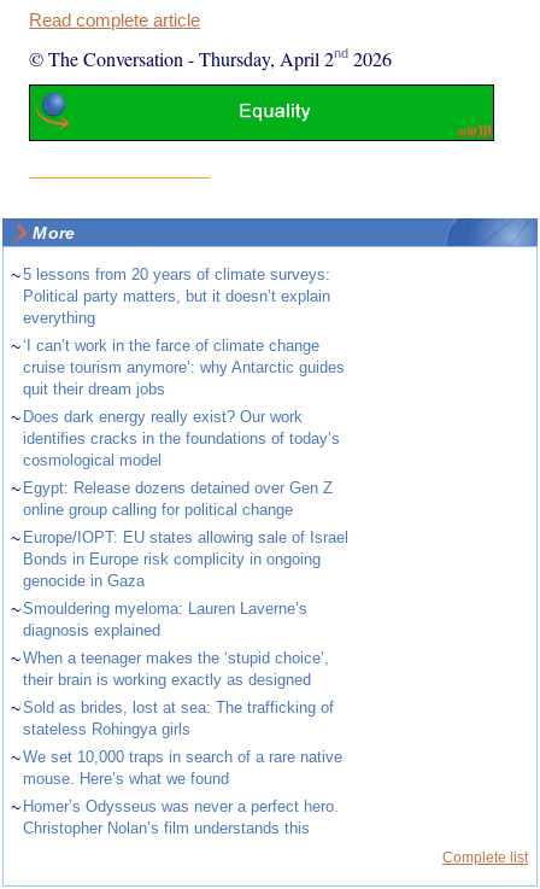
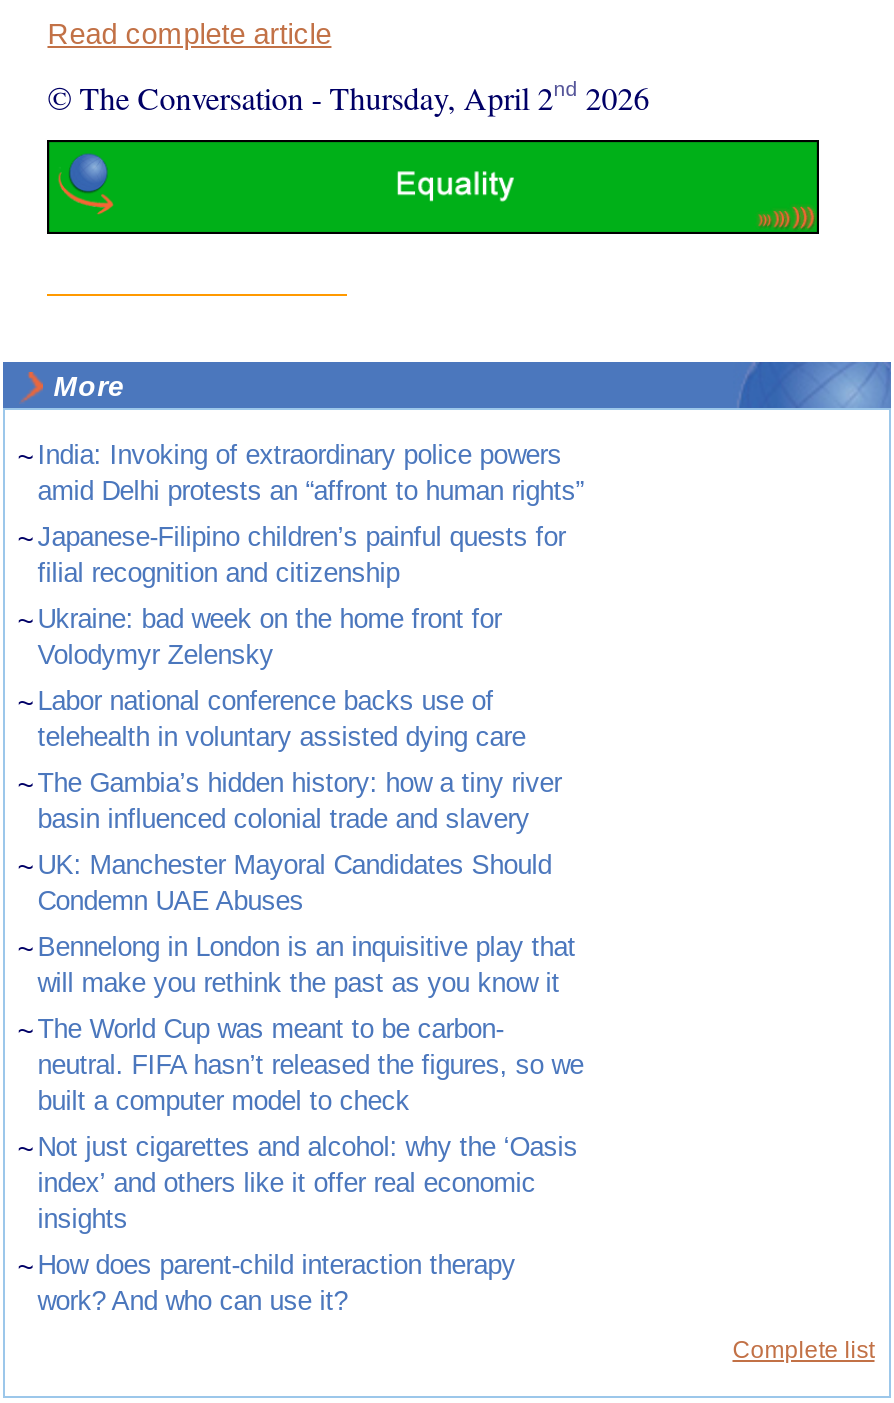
[11,266,331,327] ~ 5 lessons from 20 years of climate surveys: | Political party matters, but it doesn’t explain | everything -> [17,441,583,507] ~ India: Invoking of extraordinary police powers | amid Delhi protests an “affront to human rights”
[11,337,345,399] ~ ‘I can’t work in the farce of climate change | cruise tourism anymore’: why Antarctic guides | quit their dream jobs -> [17,523,565,589] ~ Japanese-Filipino children’s painful quests for | filial recognition and citizenship
[11,408,340,470] ~ Does dark energy really exist? Our work | identifies cracks in the foundations of today’s | cosmological model -> [17,605,501,671] ~ Ukraine: bad week on the home front for | Volodymyr Zelensky
[11,479,333,519] ~ Egypt: Release dozens detained over Gen Z | online group calling for political change -> [17,687,525,753] ~ Labor national conference backs use of | telehealth in voluntary assisted dying care
[11,529,349,590] ~ Europe/IOPT: EU states allowing sale of Israel | Bonds in Europe risk complicity in ongoing | genocide in Gaza -> [17,769,561,835] ~ The Gambia’s hidden history: how a tiny river | basin influenced colonial trade and slavery
[11,600,308,640] ~ Smouldering myeloma: Lauren Laverne’s | diagnosis explained -> [17,851,551,917] ~ UK: Manchester Mayoral Candidates Should | Condemn UAE Abuses
[11,650,329,689] ~ When a teenager makes the ‘stupid choice’, | their brain is working exactly as designed -> [17,933,575,999] ~ Bennelong in London is an inquisitive play that | will make you rethink the past as you know it
[11,699,334,739] ~ Sold as brides, lost at sea: The trafficking of | stateless Rohingya girls -> [17,1015,583,1117] ~ The World Cup was meant to be carbon- | neutral. FIFA hasn’t released the figures, so we | built a computer model to check
[11,748,343,788] ~ We set 10,000 traps in search of a rare native | mouse. Here’s what we found -> [17,1133,577,1235] ~ Not just cigarettes and alcohol: why the ‘Oasis | index’ and others like it offer real economic | insights
[11,798,339,838] ~ Homer’s Odysseus was never a perfect hero. | Christopher Nolan’s film understands this -> [17,1251,515,1317] ~ How does parent-child interaction therapy | work? And who can use it?

